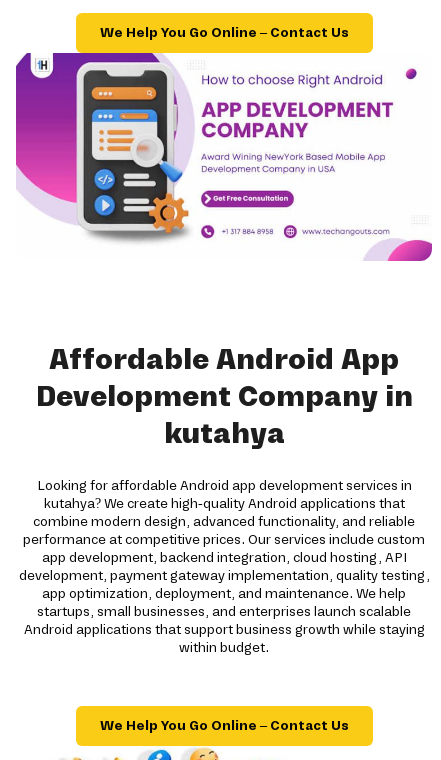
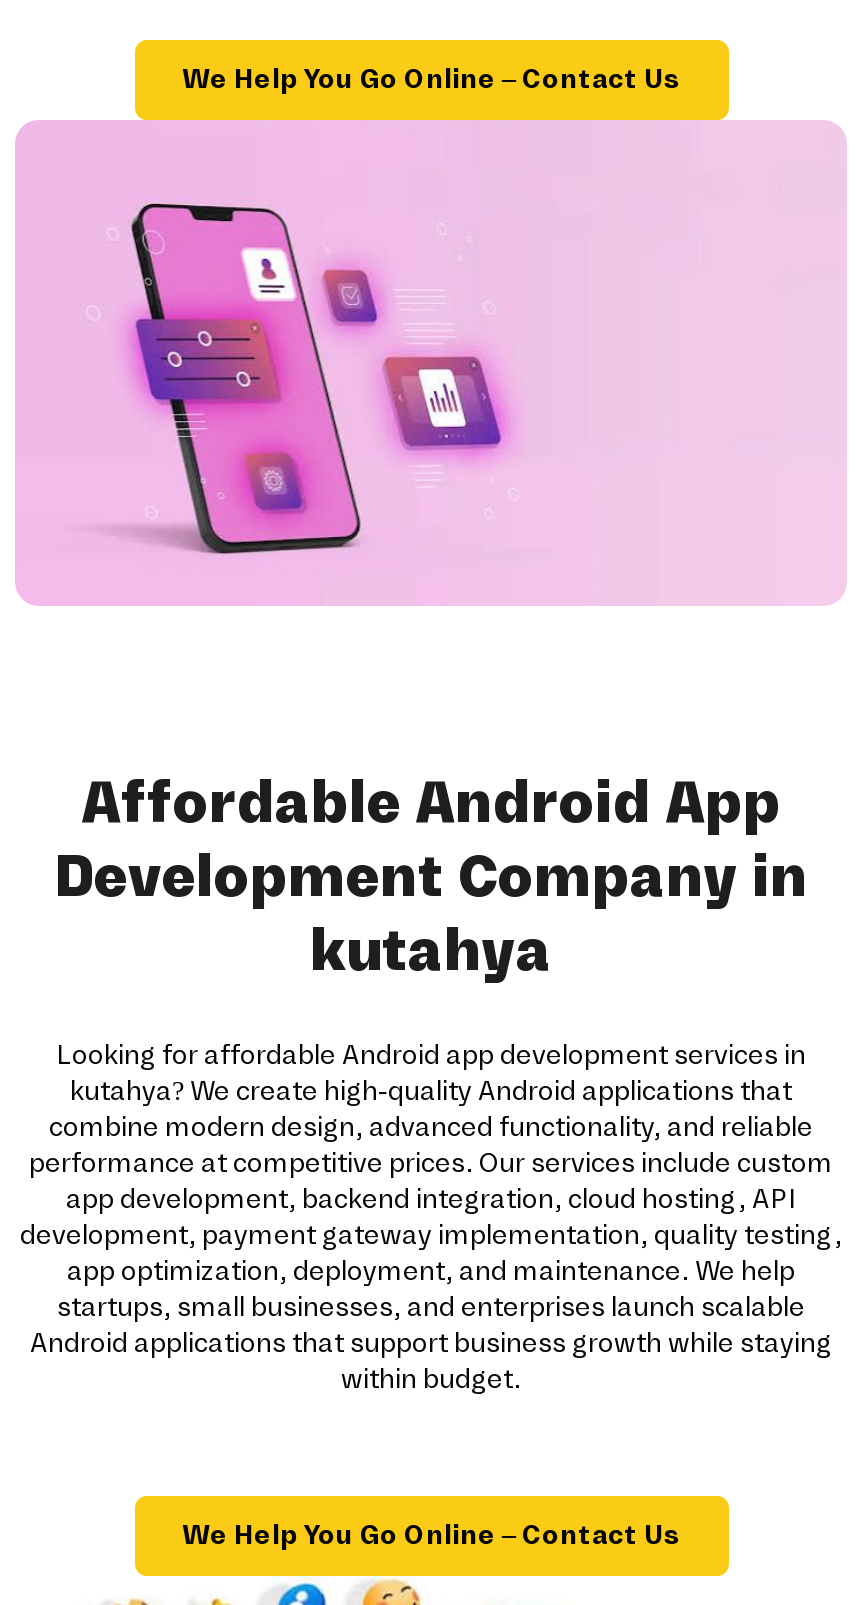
[15,52,432,261] [image] -> [15,118,847,606] [image]

